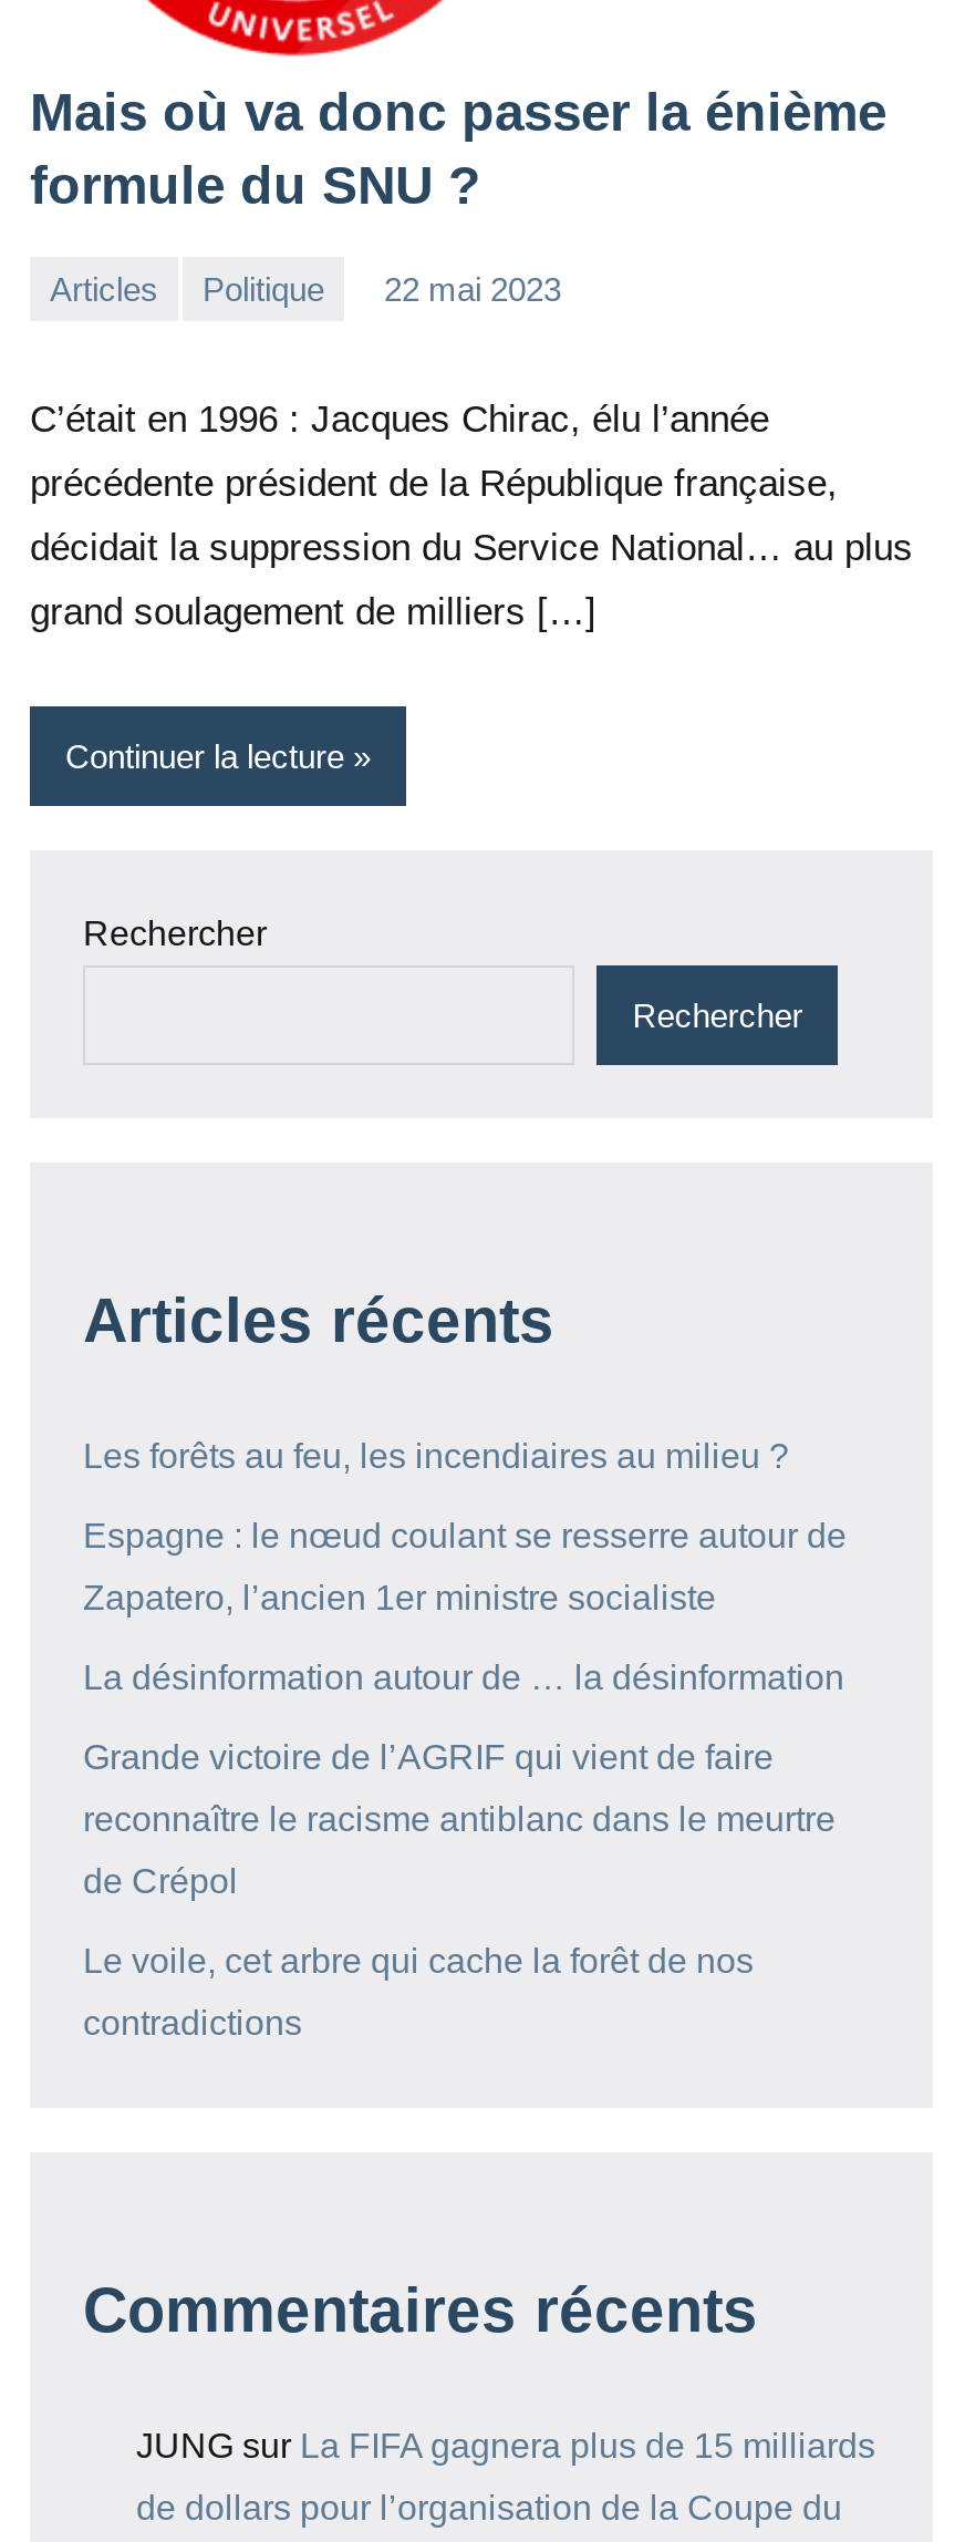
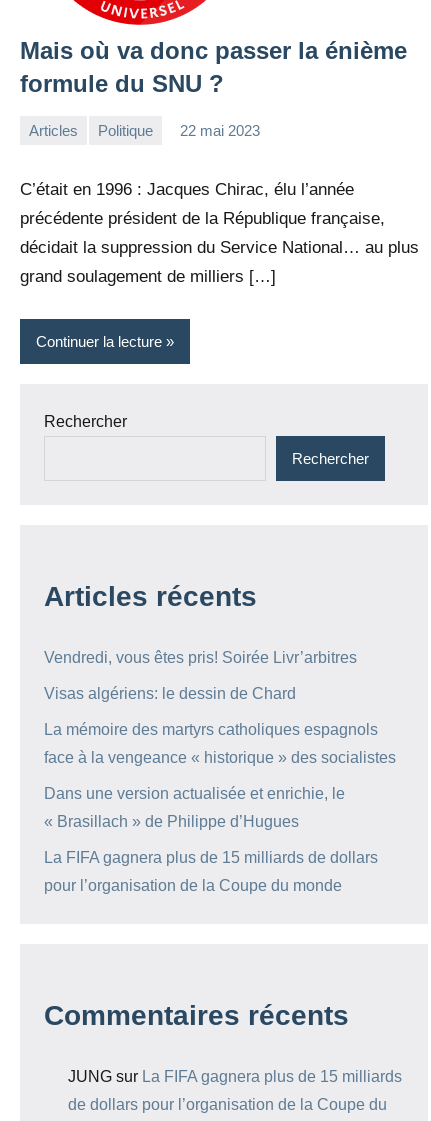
[83,1438,847,2042] Les forêts au feu, les incendiaires au milieu ? | Espagne : le nœud coulant se resserre autour de | Zapatero, l’ancien 1er ministre socialiste | La désinformation autour de … la désinformation | Grande victoire de l’AGRIF qui vient de faire | reconnaître le racisme antiblanc dans le meurtre | de Crépol | Le voile, cet arbre qui cache la forêt de nos | contradictions -> [44,649,396,894] Vendredi, vous êtes pris! Soirée Livr’arbitres | Visas algériens: le dessin de Chard | La mémoire des martyrs catholiques espagnols | face à la vengeance « historique » des socialistes | Dans une version actualisée et enrichie, le | « Brasillach » de Philippe d’Hugues | La FIFA gagnera plus de 15 milliards de dollars | pour l’organisation de la Coupe du monde

